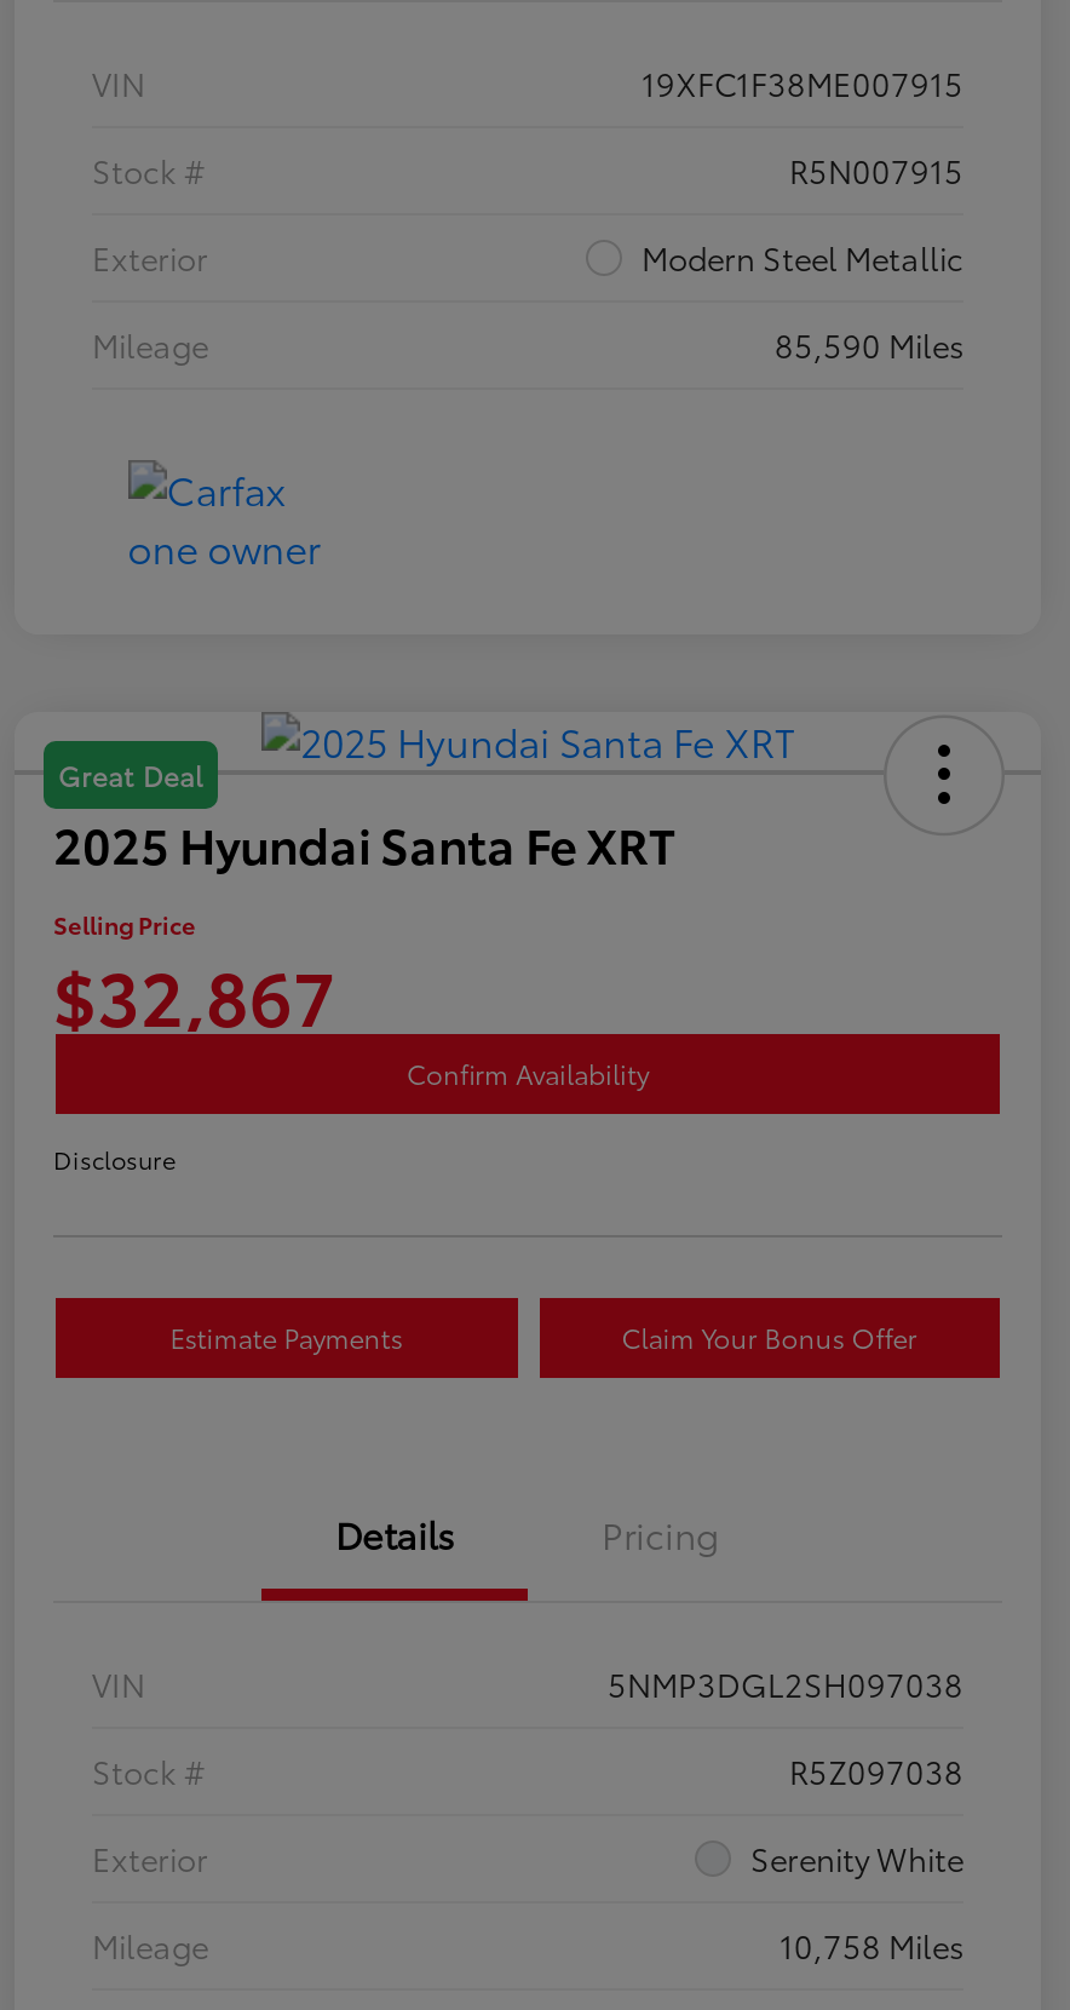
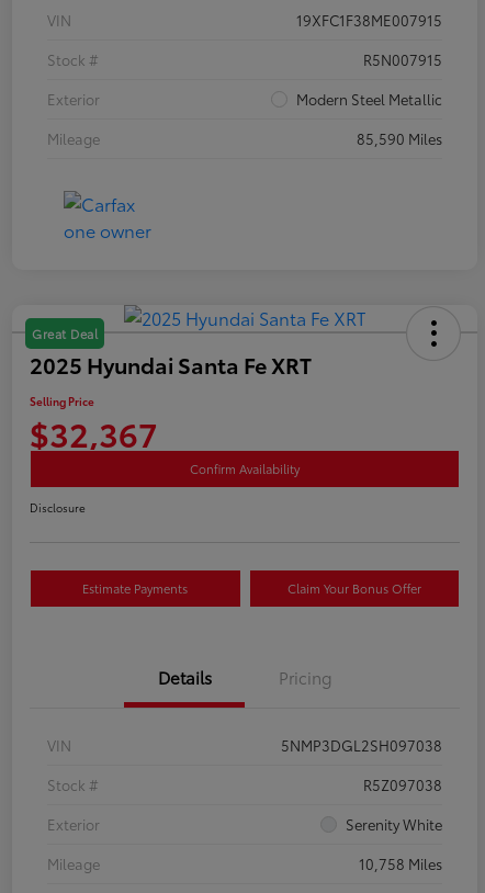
[53,941,336,1045] $32,867 -> [30,410,158,457] $32,367

